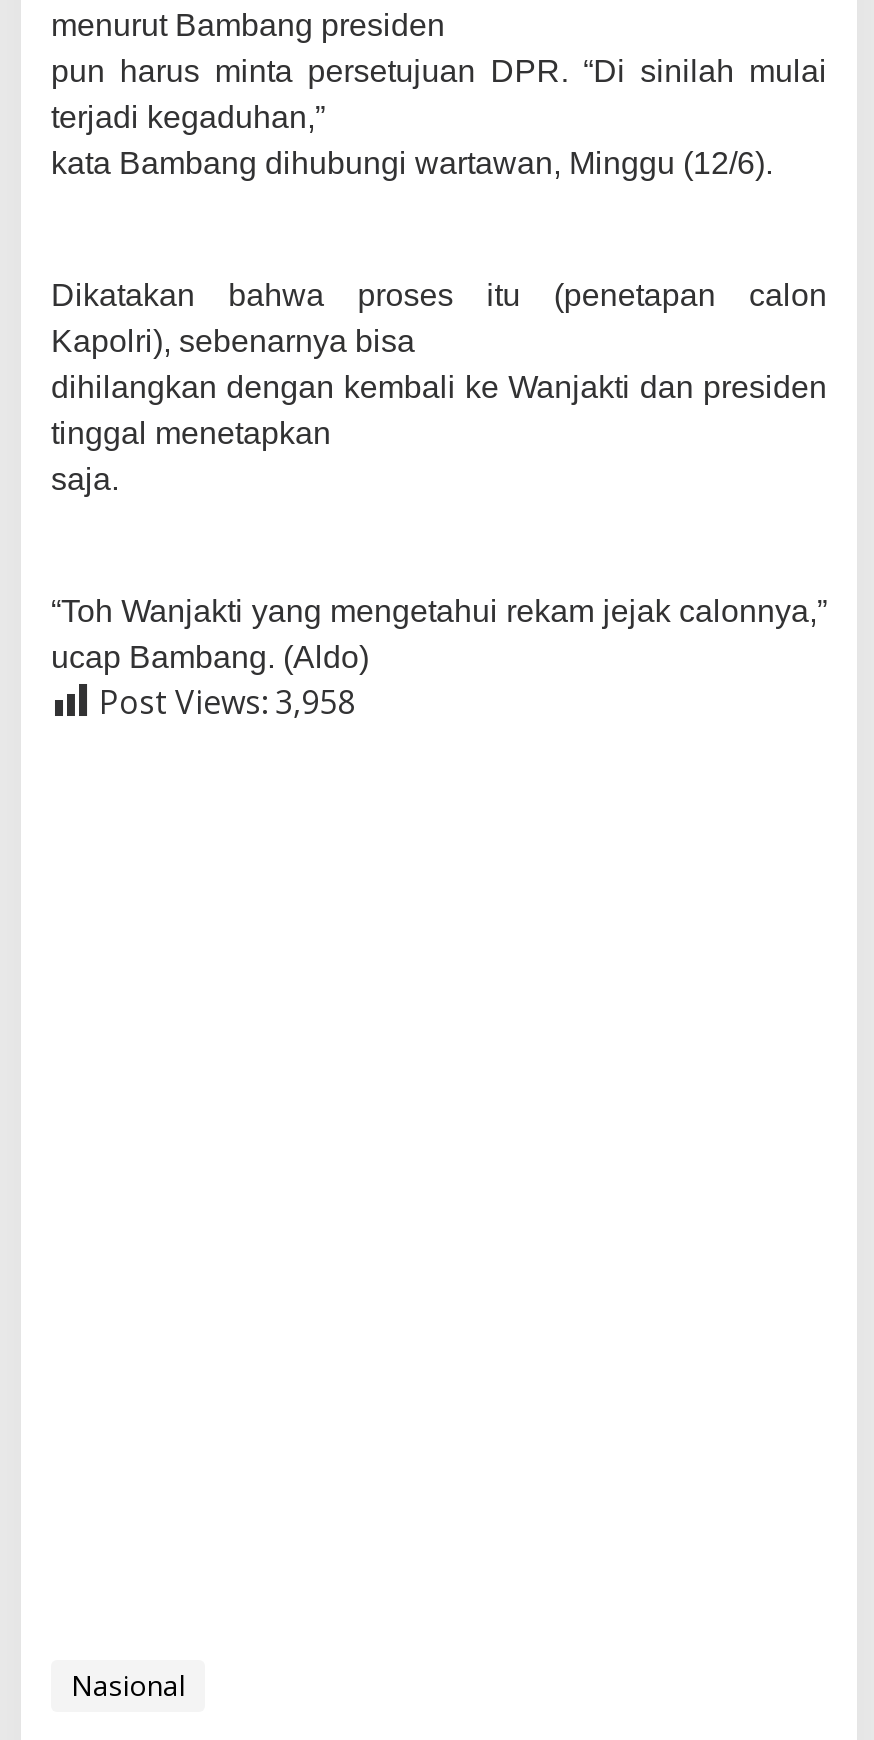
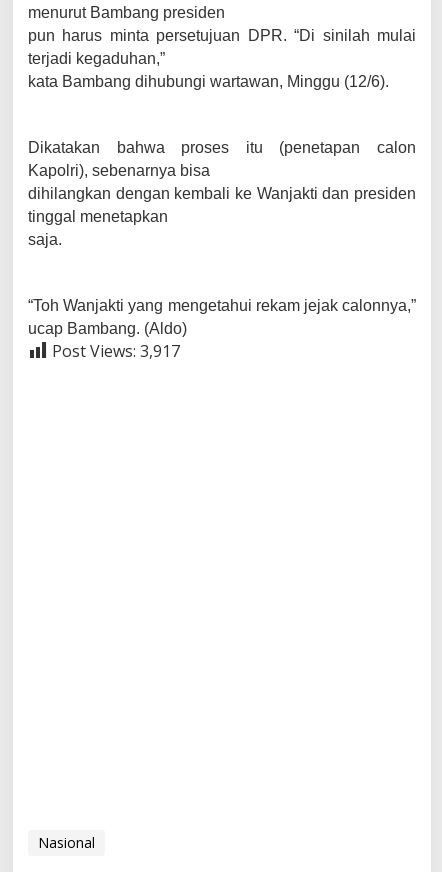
[99,679,355,723] Post Views: 3,958 -> [52,339,180,361] Post Views: 3,917

